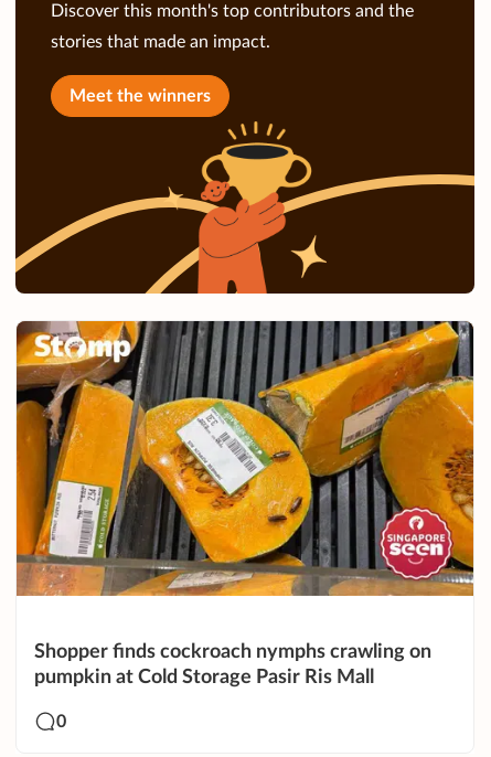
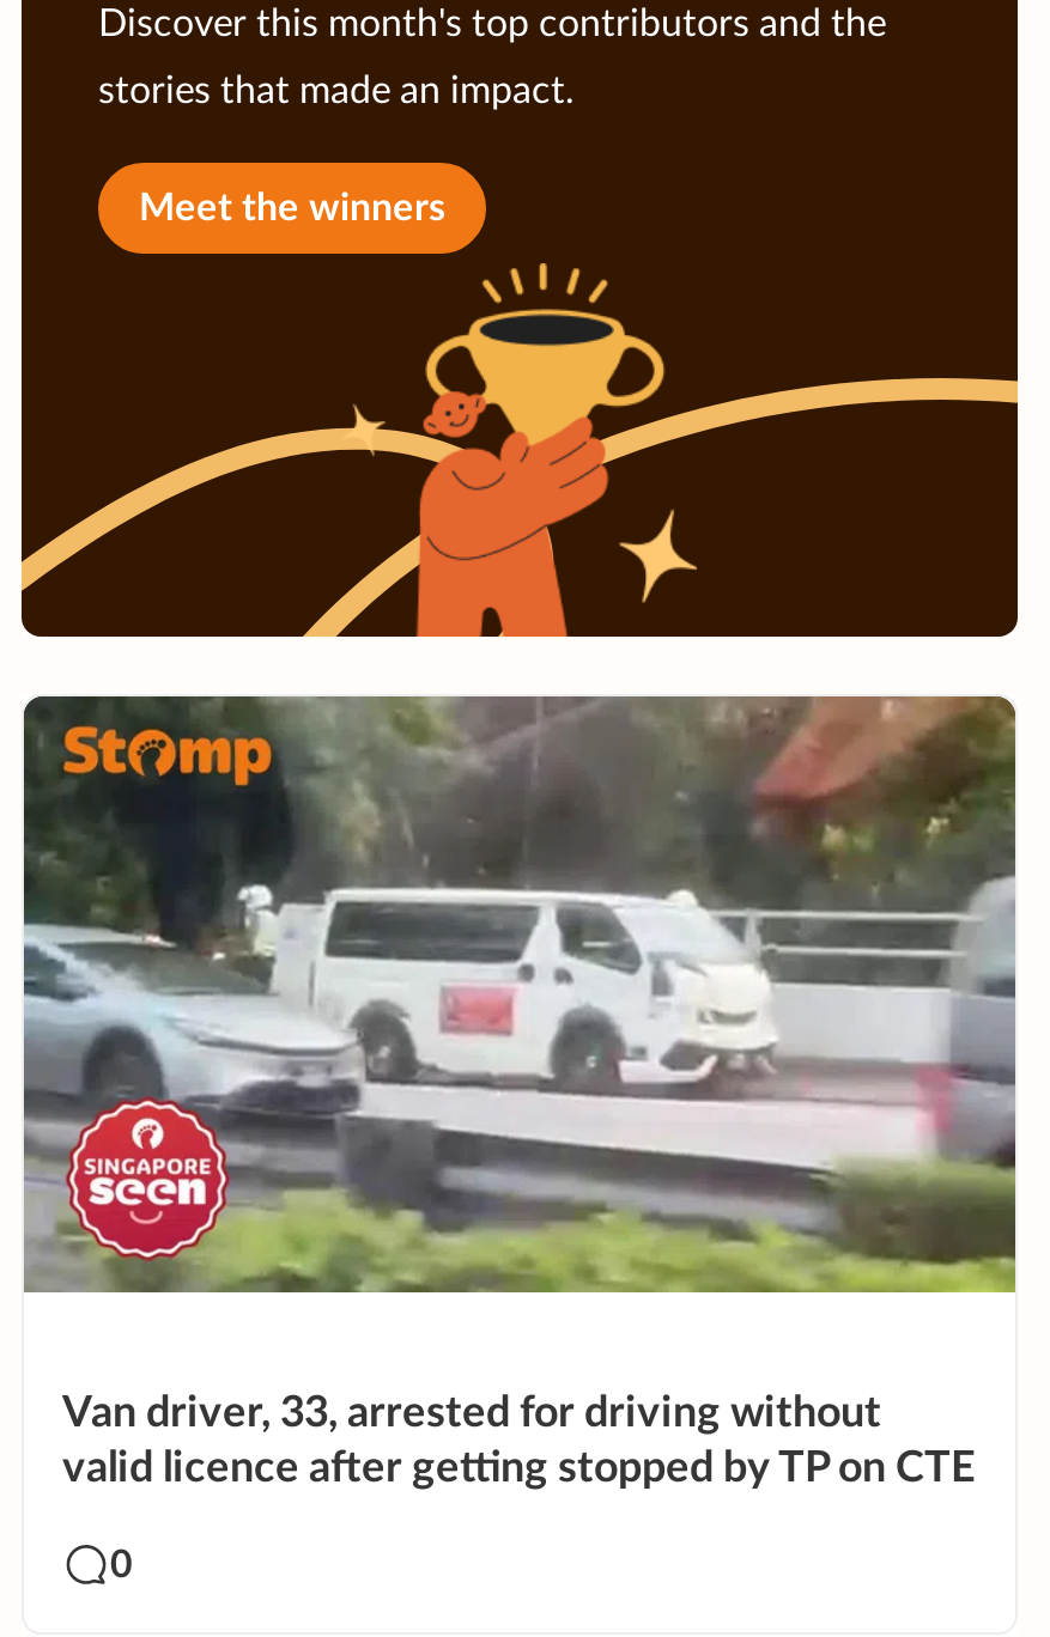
[15,320,474,597] [image] -> [22,694,1018,1295] [image]
[34,642,431,687] Shopper finds cockroach nymphs crawling on | pumpkin at Cold Storage Pasir Ris Mall -> [62,1392,975,1491] Van driver, 33, arrested for driving without | valid licence after getting stopped by TP on CTE

